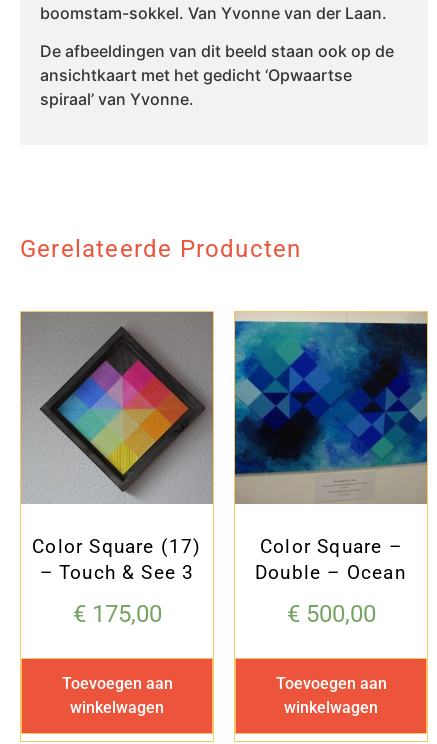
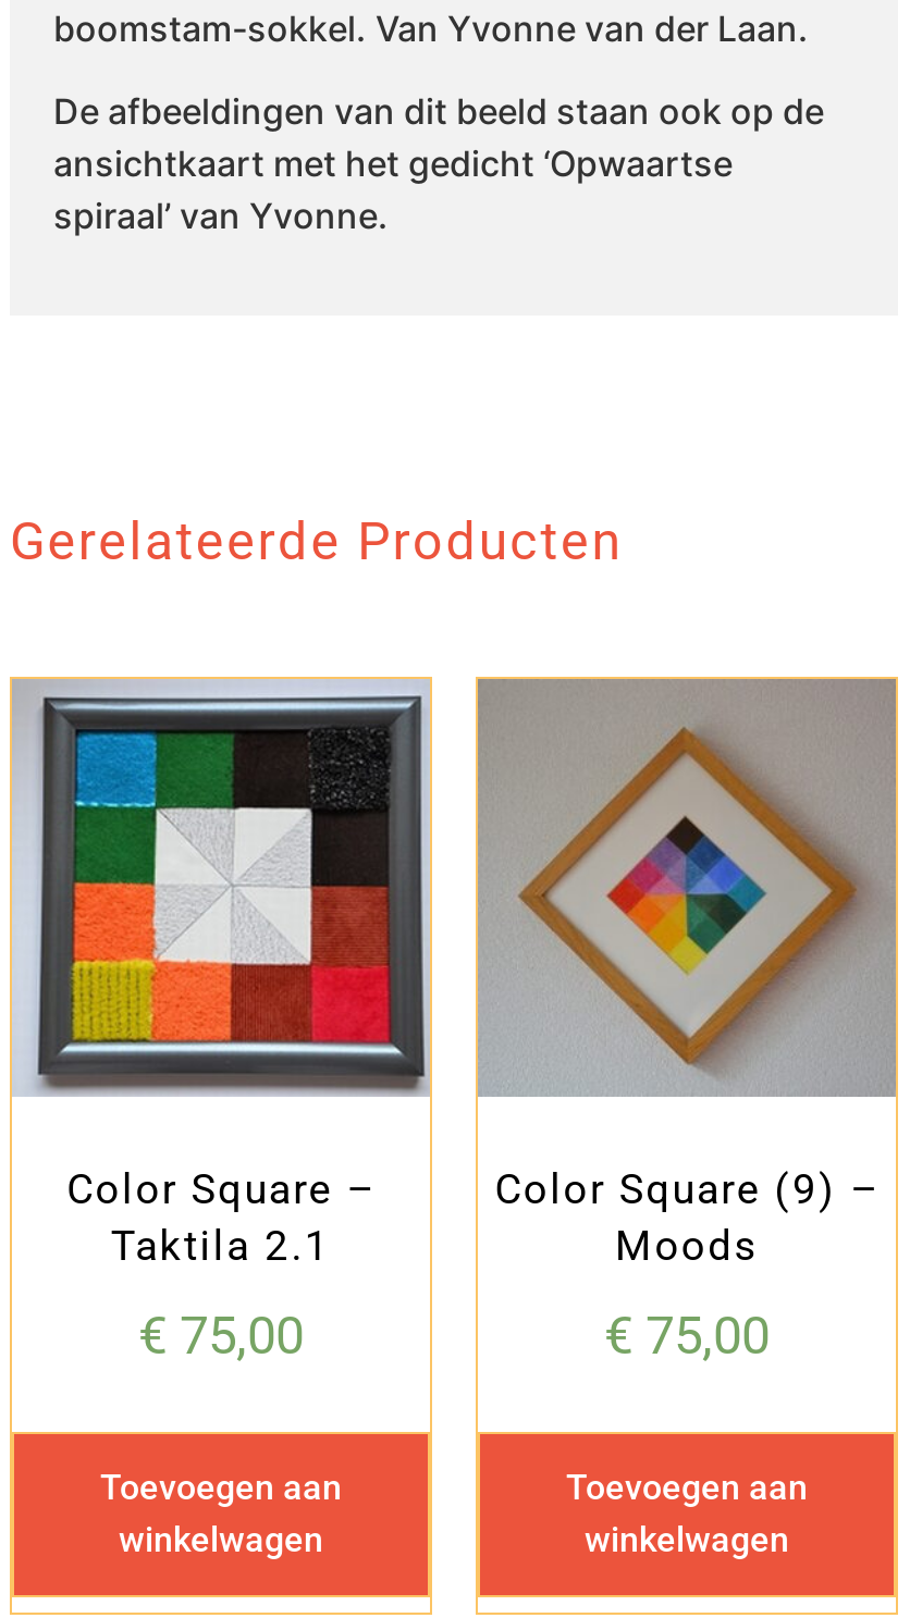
[21,311,214,584] [image] | Color Square (17) | – Touch & See 3 -> [12,679,430,1271] [image] | Color Square – | Taktila 2.1
[235,313,427,584] [image] | Color Square – | Double – Ocean -> [476,679,898,1271] [image] | Color Square (9) – | Moods
[72,599,161,627] €175,00 -> [138,1305,304,1366] €75,00
[286,599,375,627] €500,00 -> [604,1305,770,1366] €75,00

